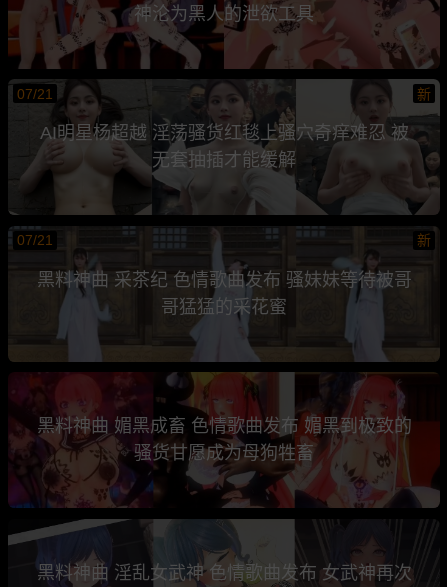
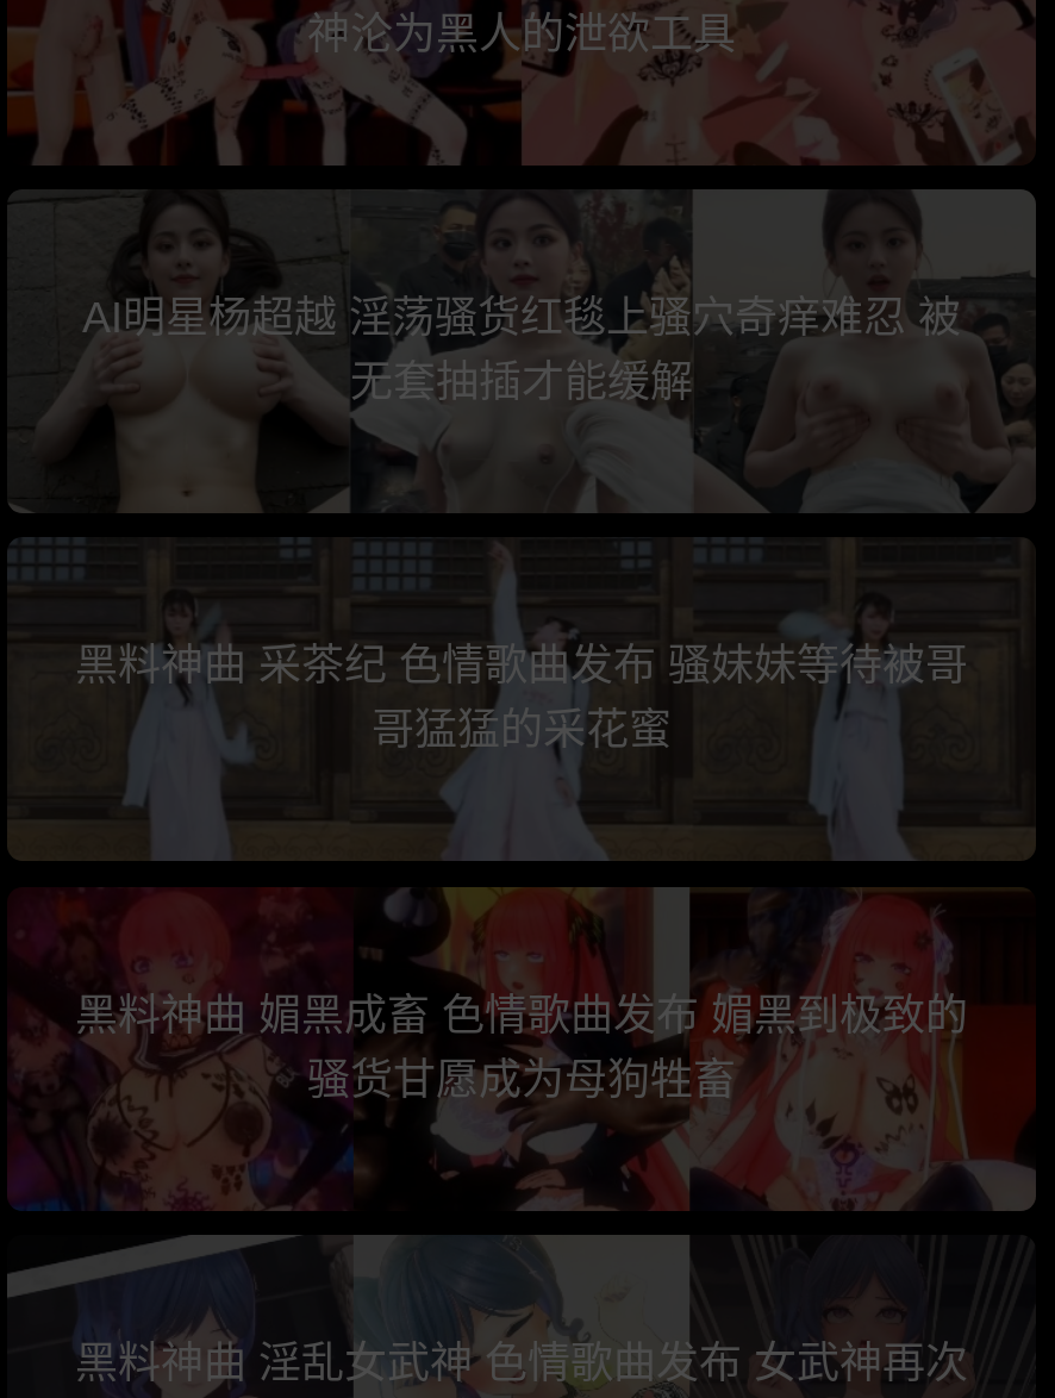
[17,86,431,102] 07/21 | 新 -> none
[17,232,431,248] 07/21 | 新 -> none

